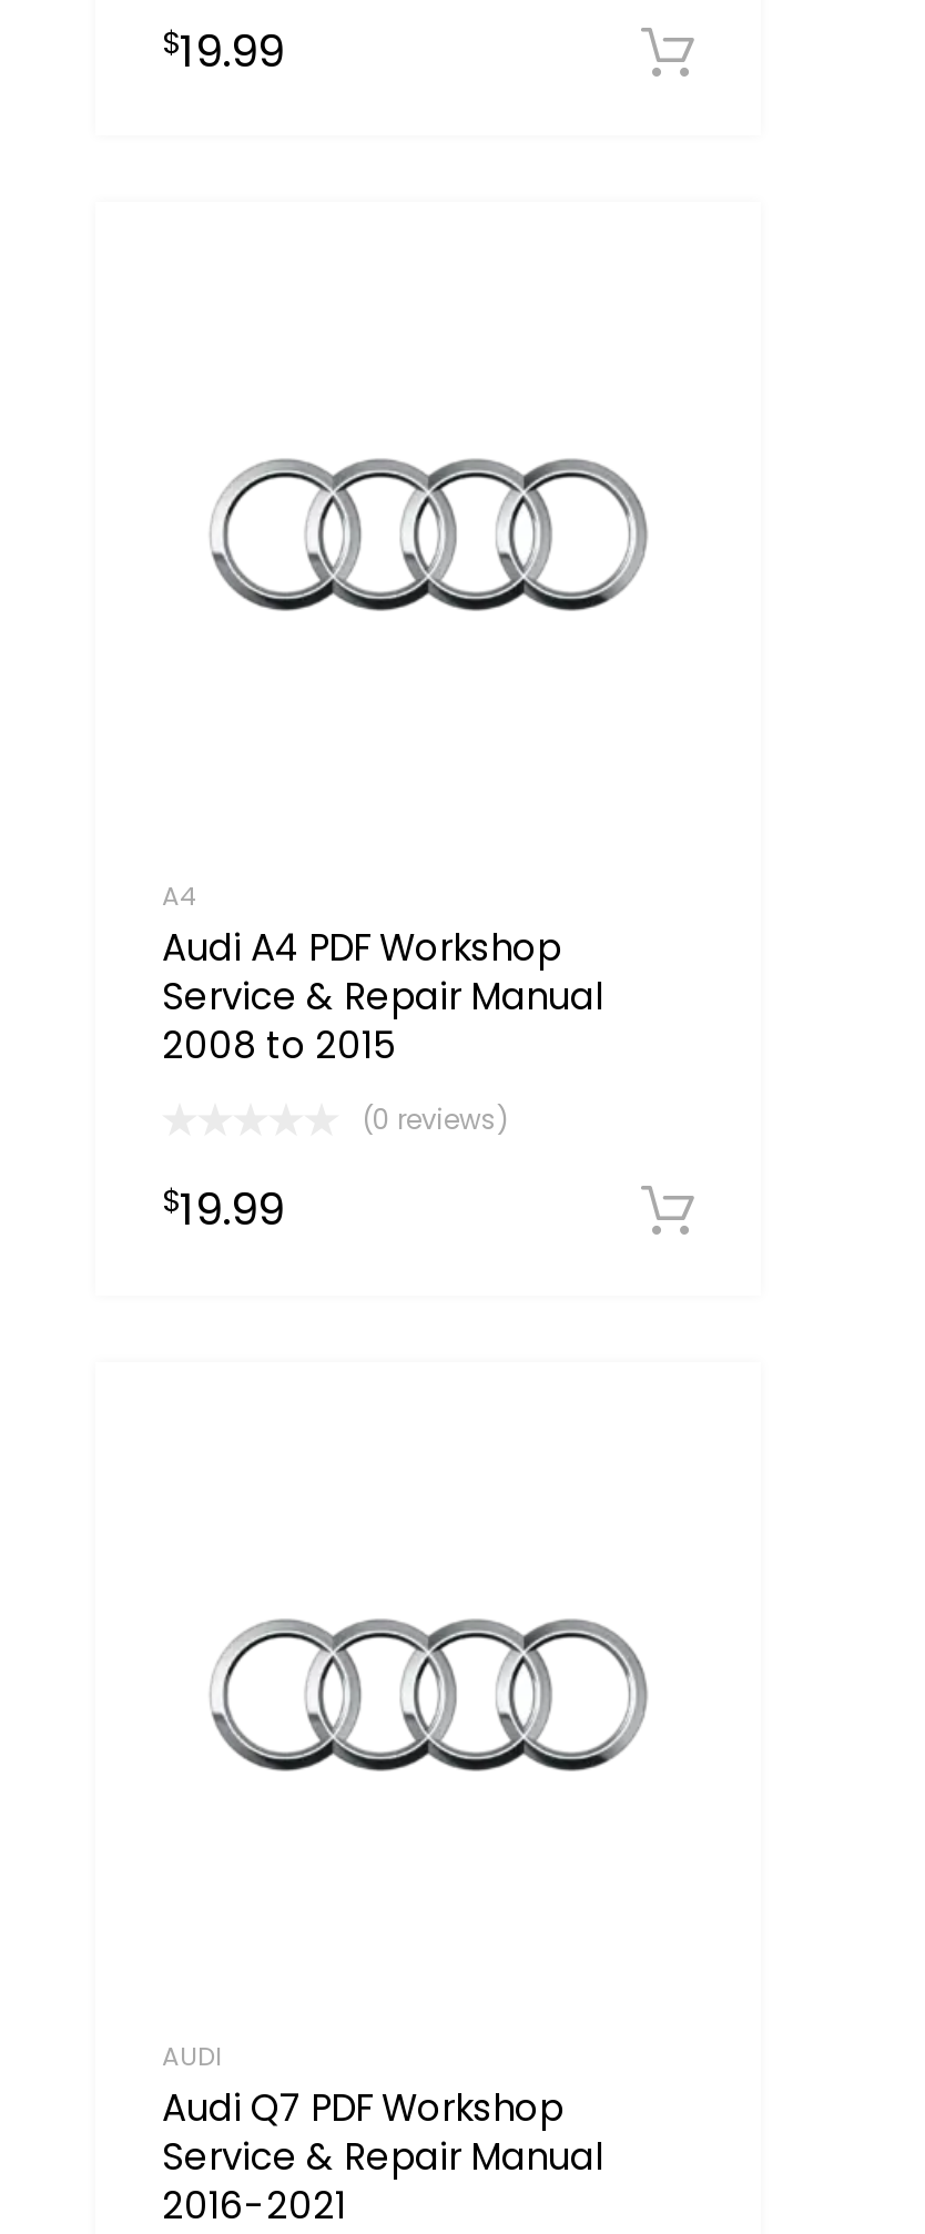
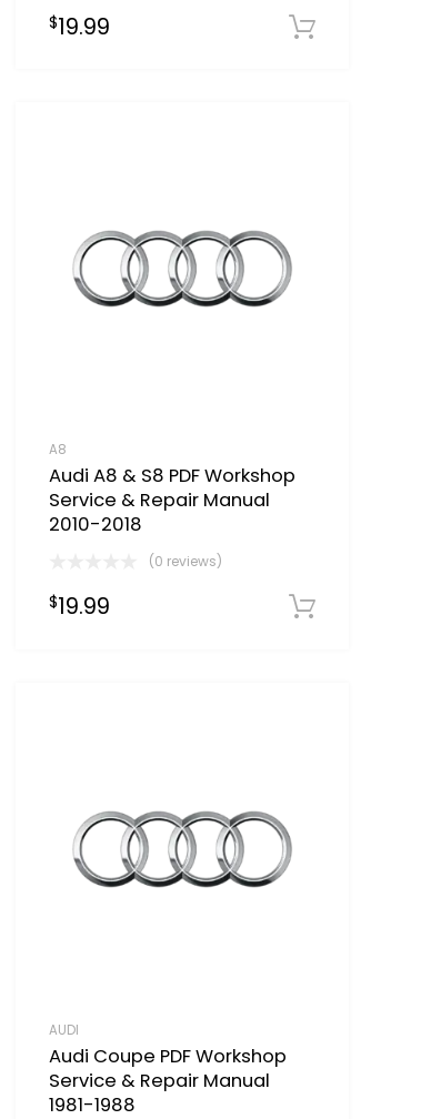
[162,879,561,974] A4 | Audi A4 PDF Workshop -> [49,441,295,489] A8 | Audi A8 & S8 PDF Workshop
[162,1021,395,1072] 2008 to 2015 -> [49,512,142,537] 2010-2018
[162,2082,563,2133] Audi Q7 PDF Workshop -> [49,1043,287,1069] Audi Coupe PDF Workshop
[162,2180,346,2231] 2016-2021 -> [49,1092,136,1117] 1981-1988

